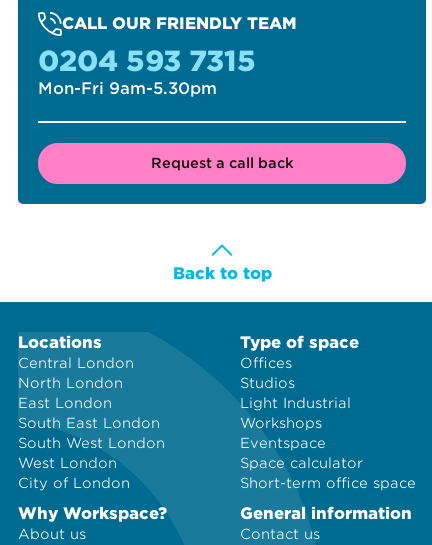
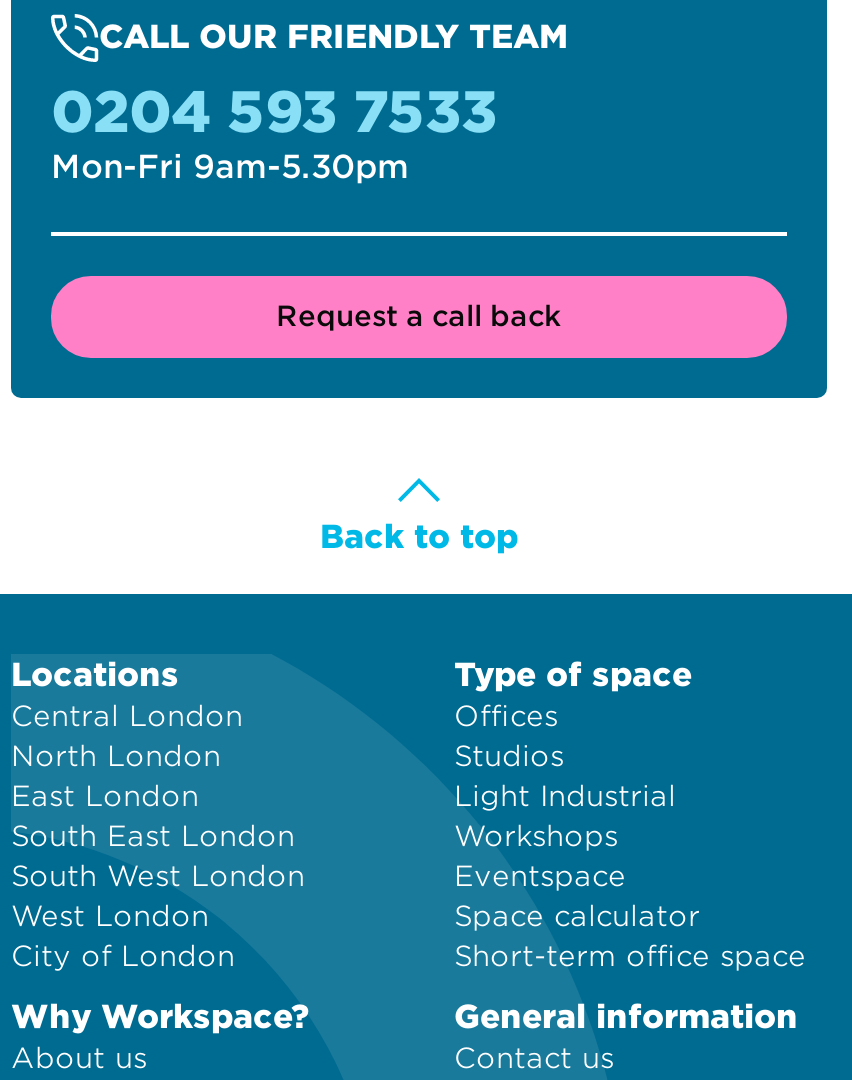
[38,44,256,78] 0204 593 7315 -> [51,79,497,147] 0204 593 7533

